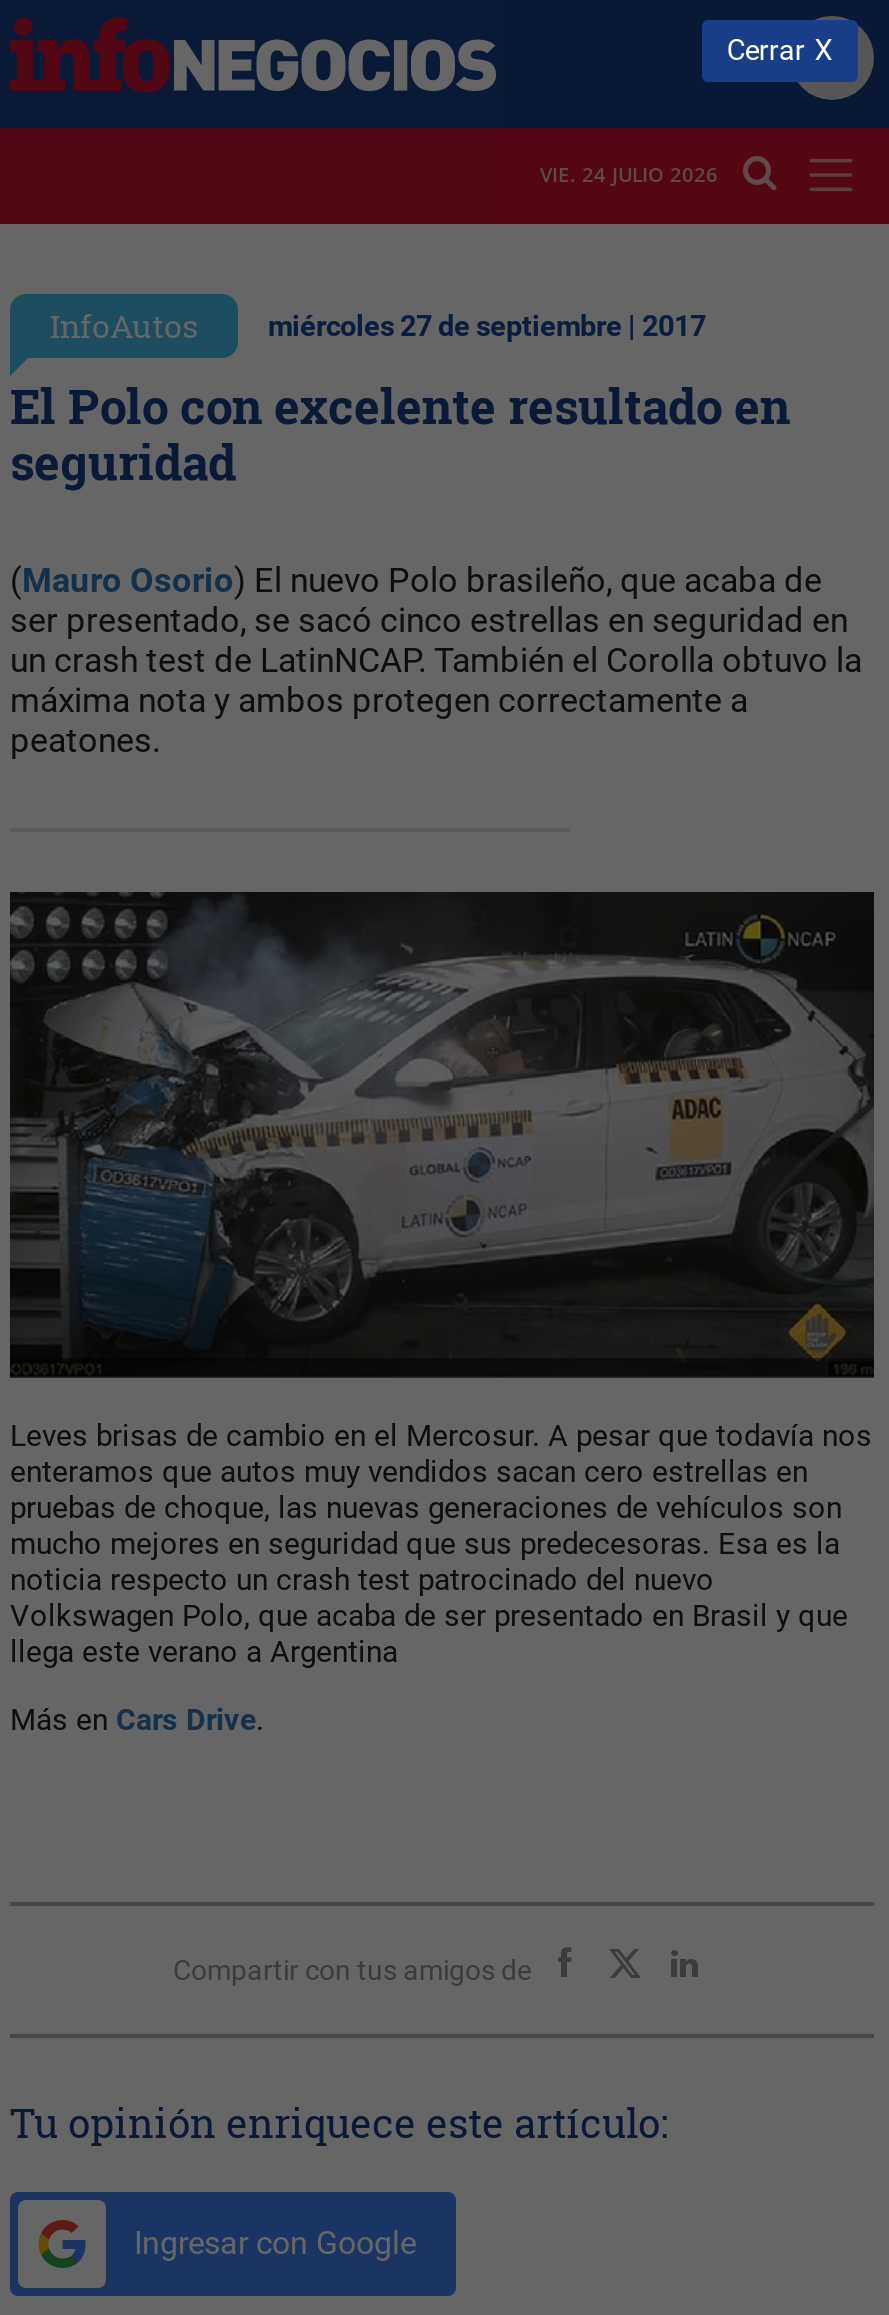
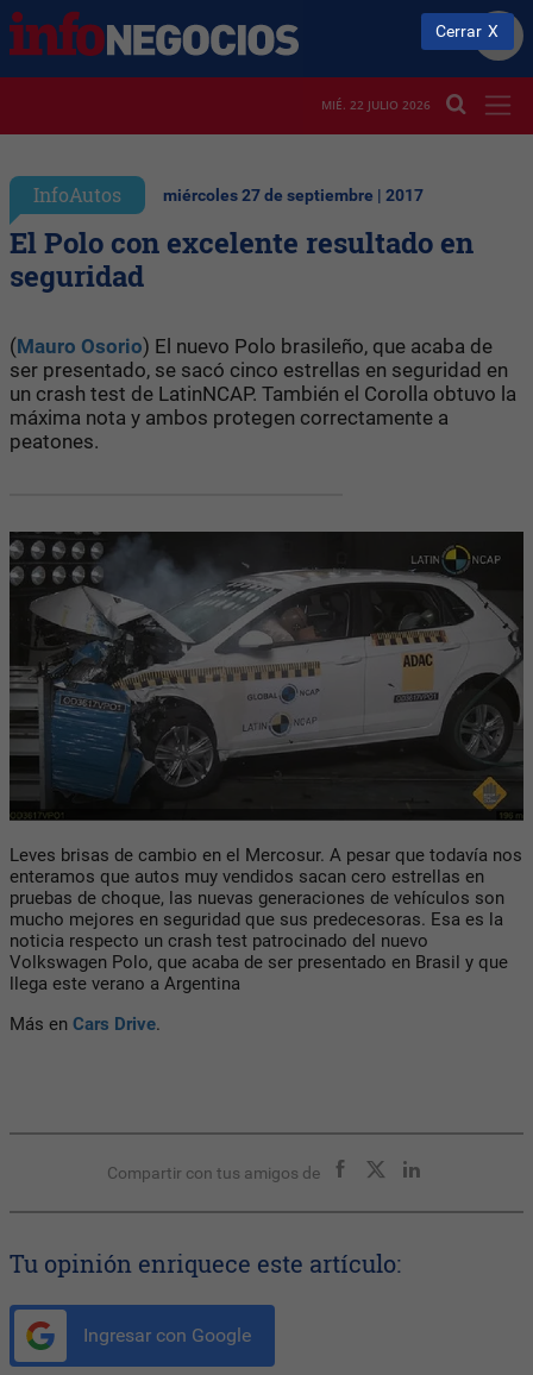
[540,161,718,189] VIE. 24 JULIO 2026 -> [321,97,431,113] MIÉ. 22 JULIO 2026

